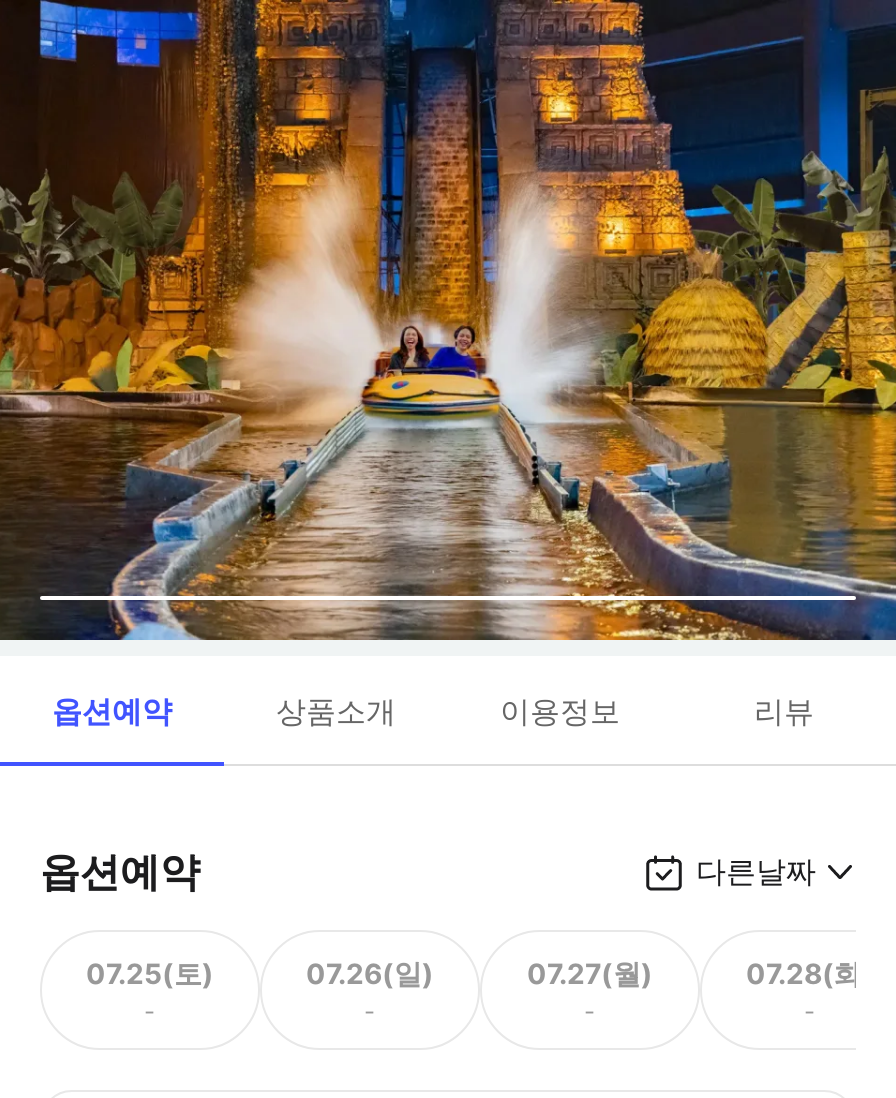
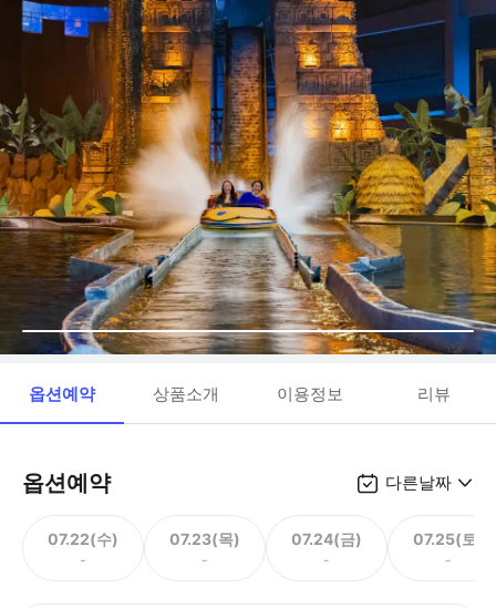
[86,955,214,989] 07.25(토) -> [48,529,118,548] 07.22(수)
[306,955,434,989] 07.26(일) -> [169,529,240,548] 07.23(목)
[527,955,653,989] 07.27(월) -> [291,529,362,548] 07.24(금)
[746,955,874,989] 07.28(화) -> [413,529,484,548] 07.25(토)

